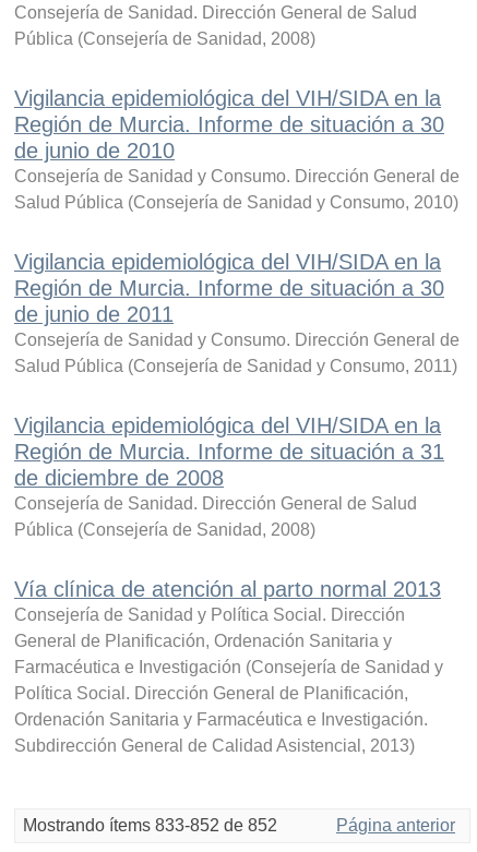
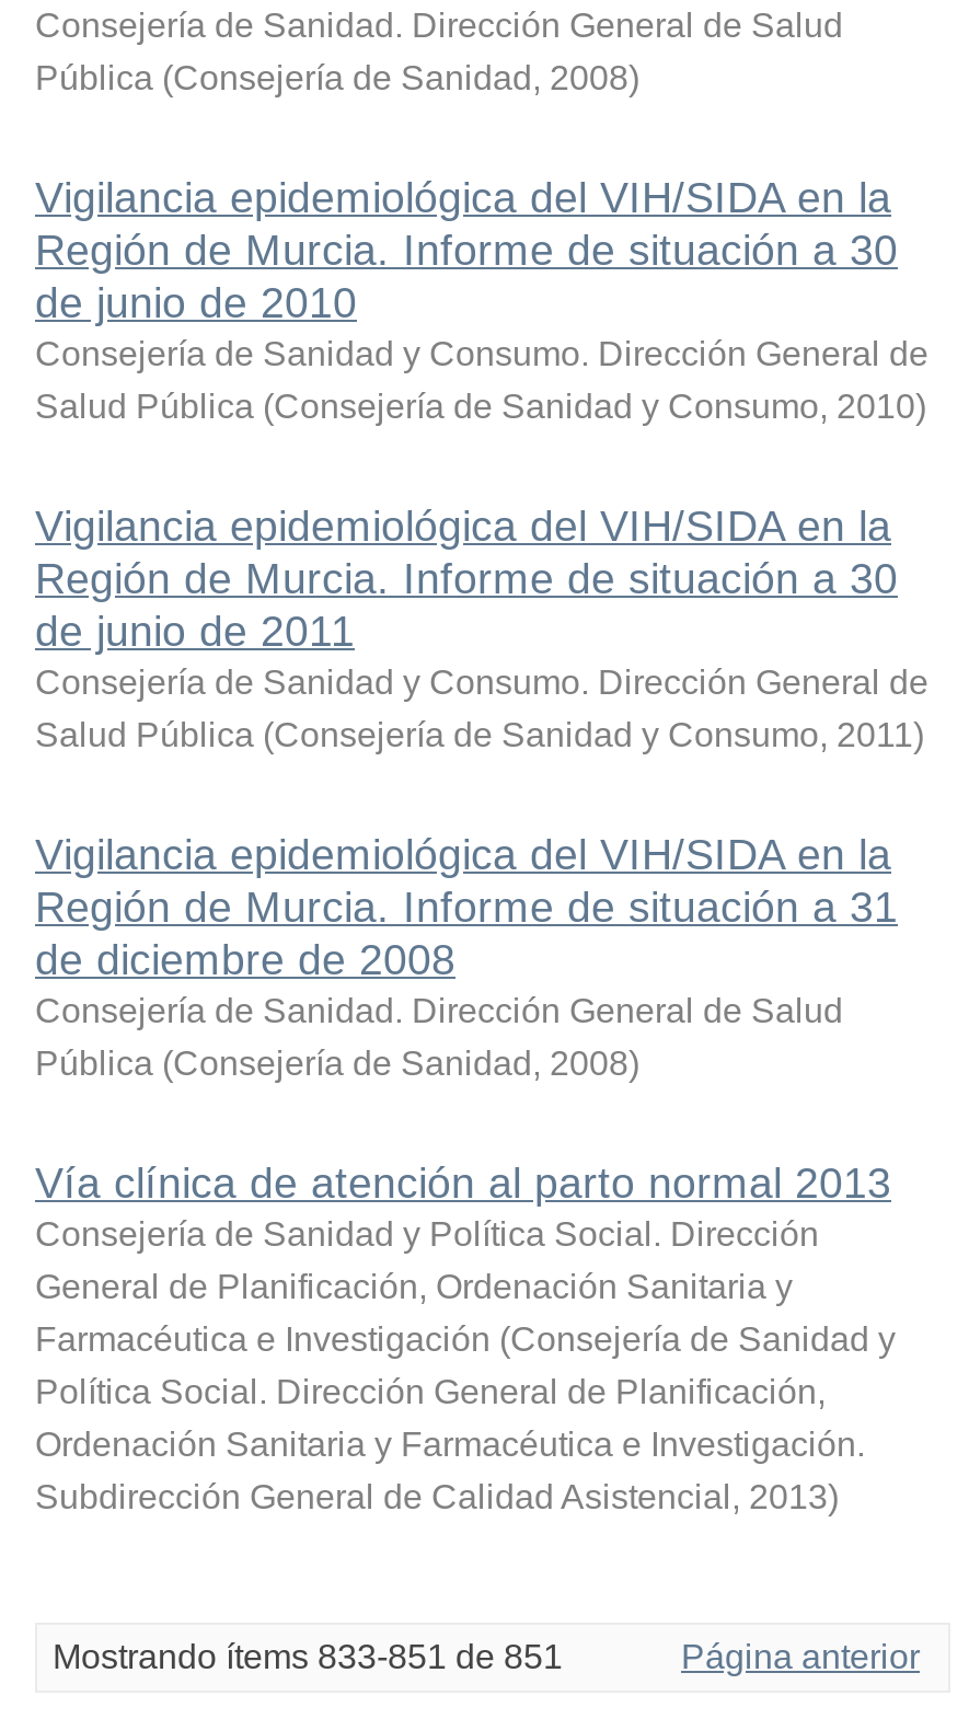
[23,816,277,834] Mostrando ítems 833-852 de 852 -> [53,1638,563,1675] Mostrando ítems 833-851 de 851

